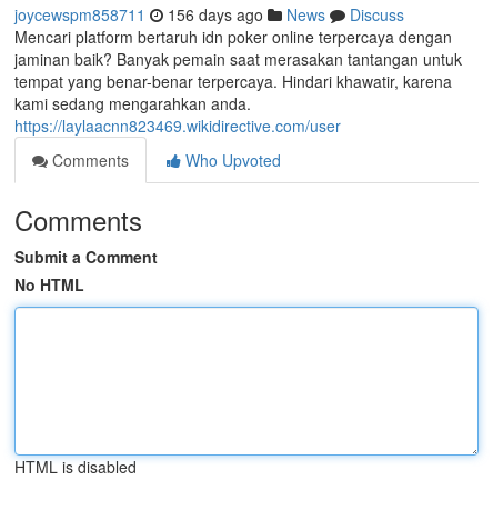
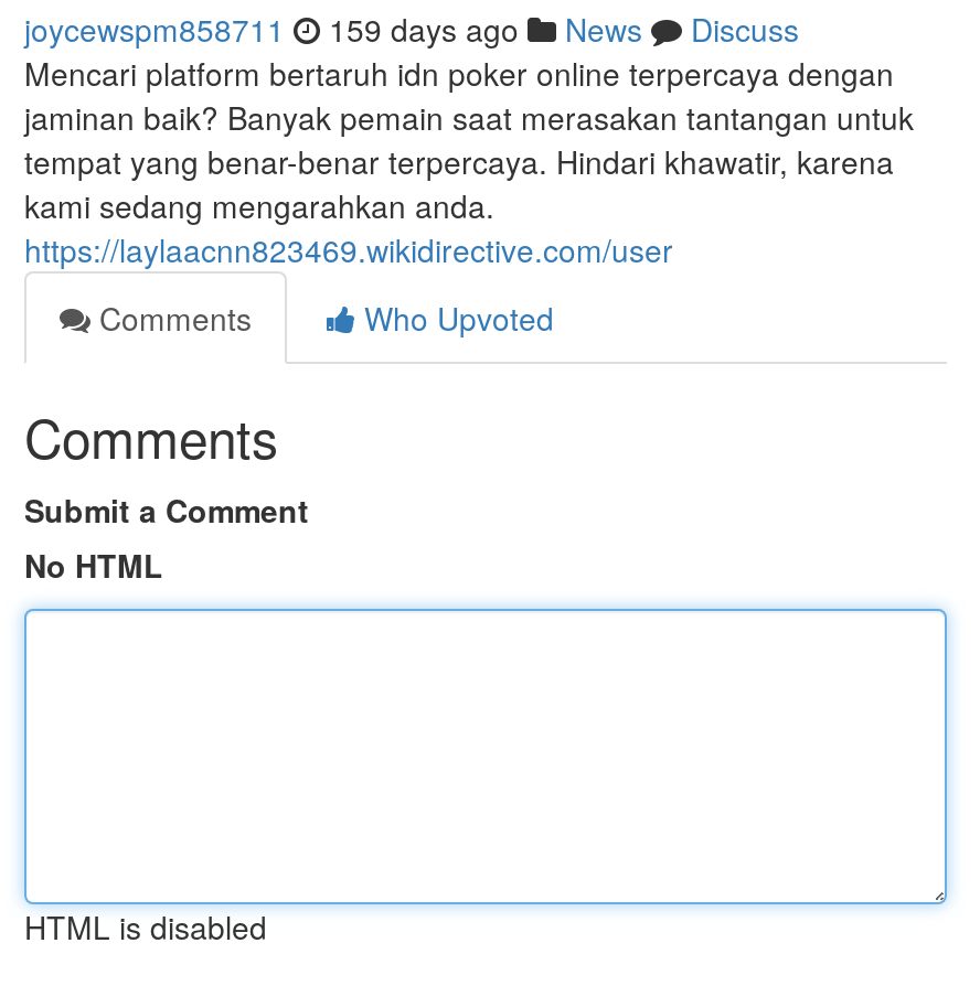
[14,3,404,26] joycewspm858711 156 days ago News Discuss -> [24,7,799,51] joycewspm858711 159 days ago News Discuss

